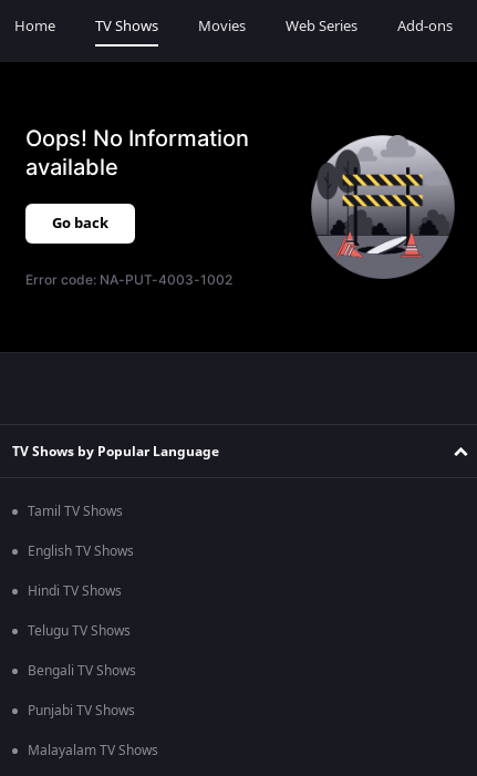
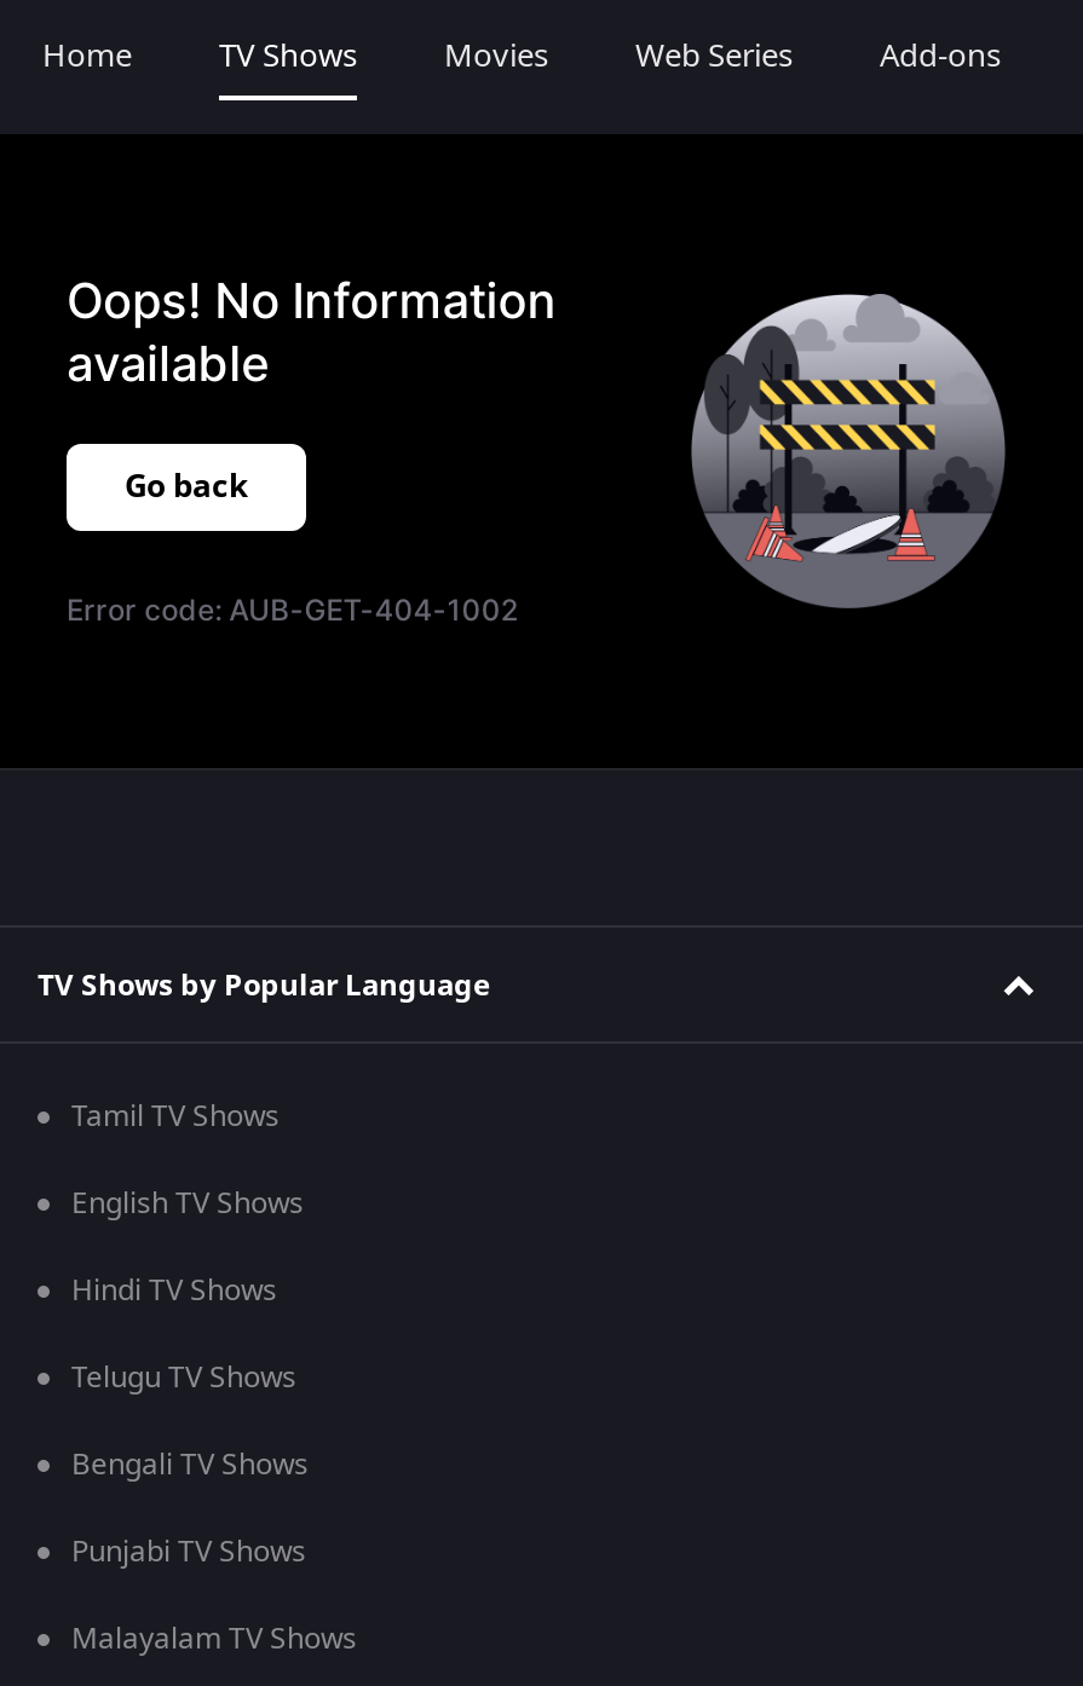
[25,271,233,288] Error code: NA-PUT-4003-1002 -> [67,591,518,628] Error code: AUB-GET-404-1002

